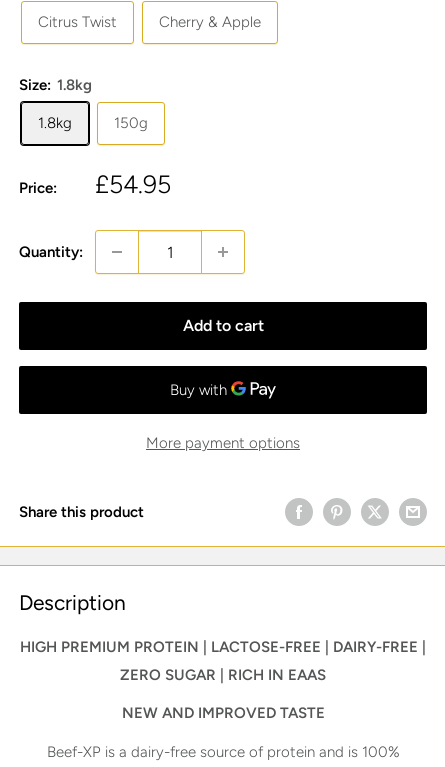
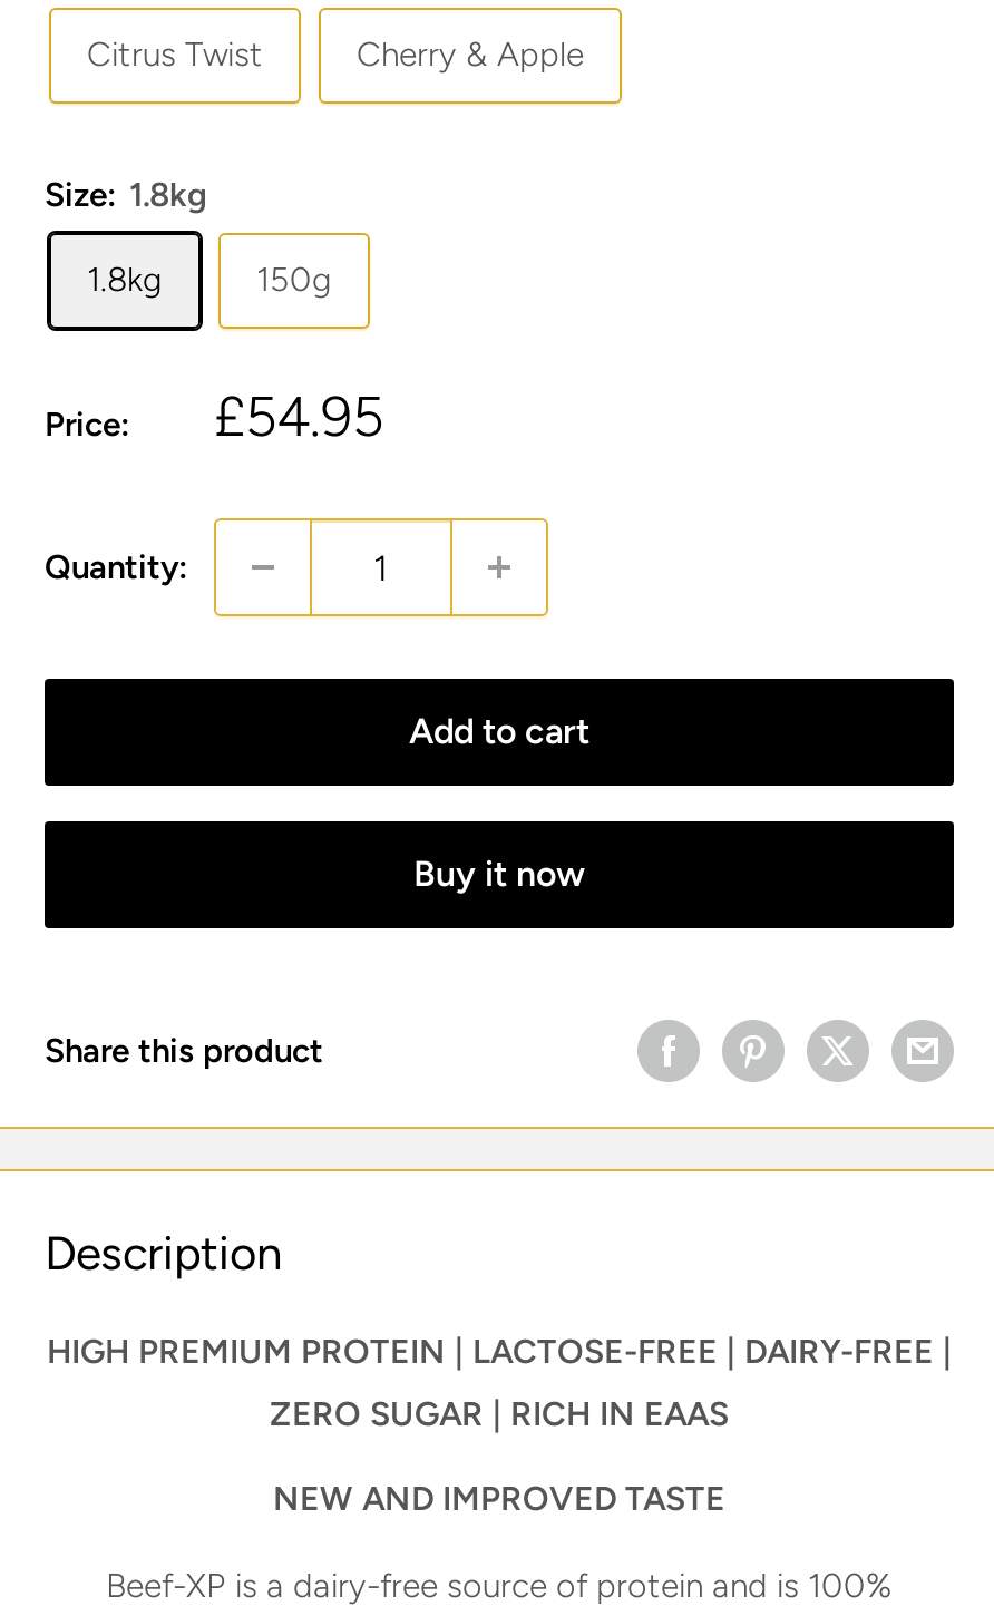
[146,434,300,452] More payment options -> [413,853,585,895] Buy it now

